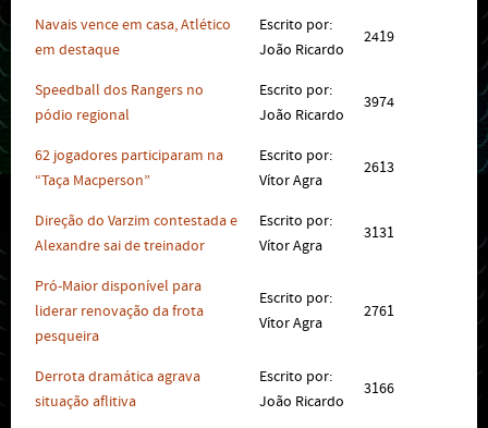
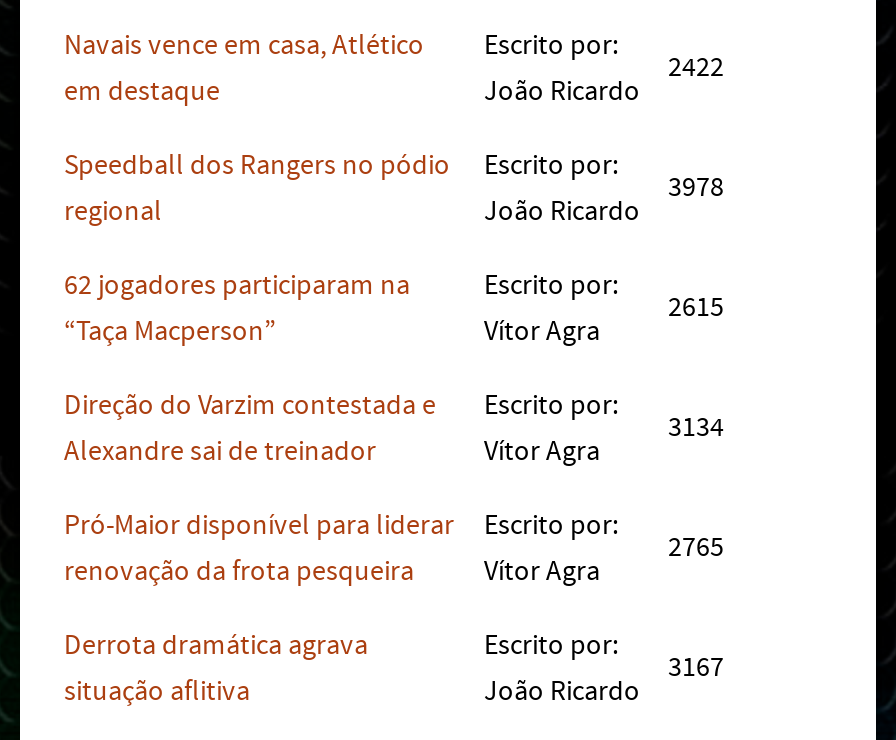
[364,28,394,46] 2419 -> [668,52,724,84] 2422
[364,93,394,111] 3974 -> [668,172,724,204] 3978
[364,159,394,176] 2613 -> [668,292,724,324] 2615
[364,224,394,242] 3131 -> [668,412,724,444] 3134
[364,303,394,320] 2761 -> [668,532,724,564] 2765
[364,380,394,397] 3166 -> [668,652,724,684] 3167

